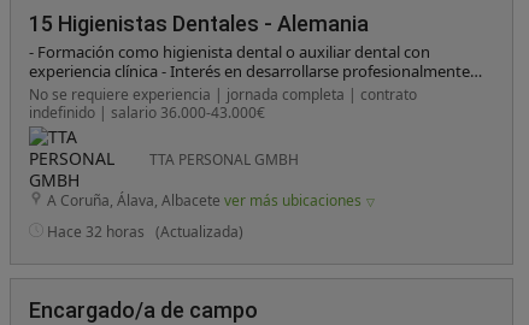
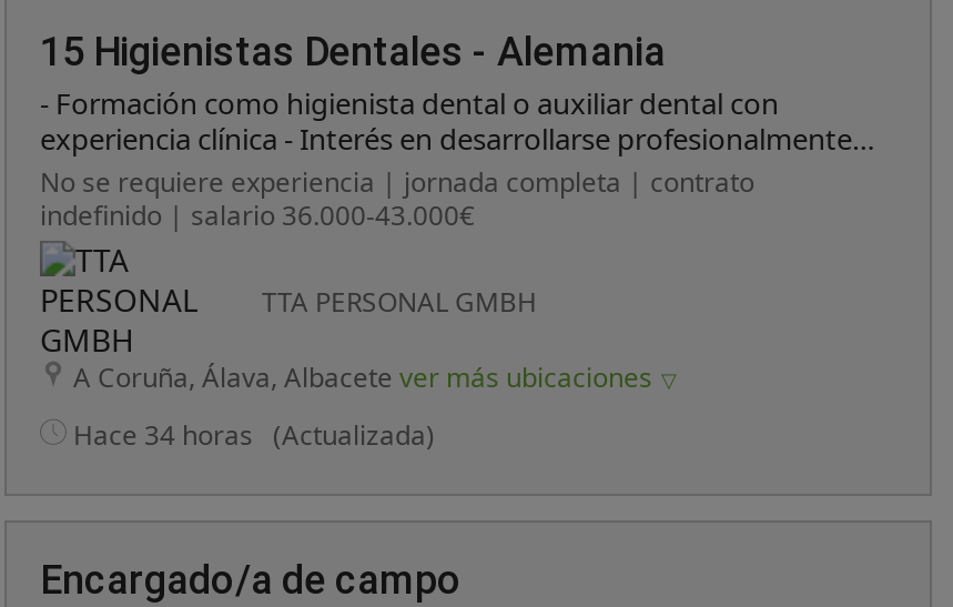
[47,221,243,242] Hace 32 horas (Actualizada) -> [73,416,435,454] Hace 34 horas (Actualizada)

